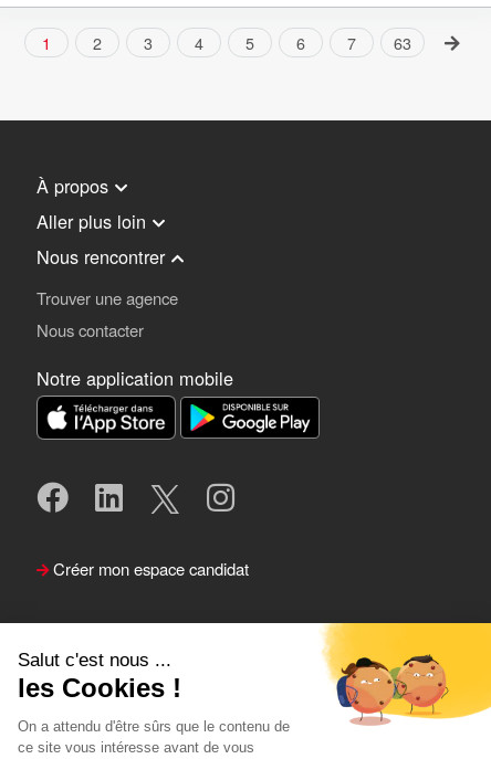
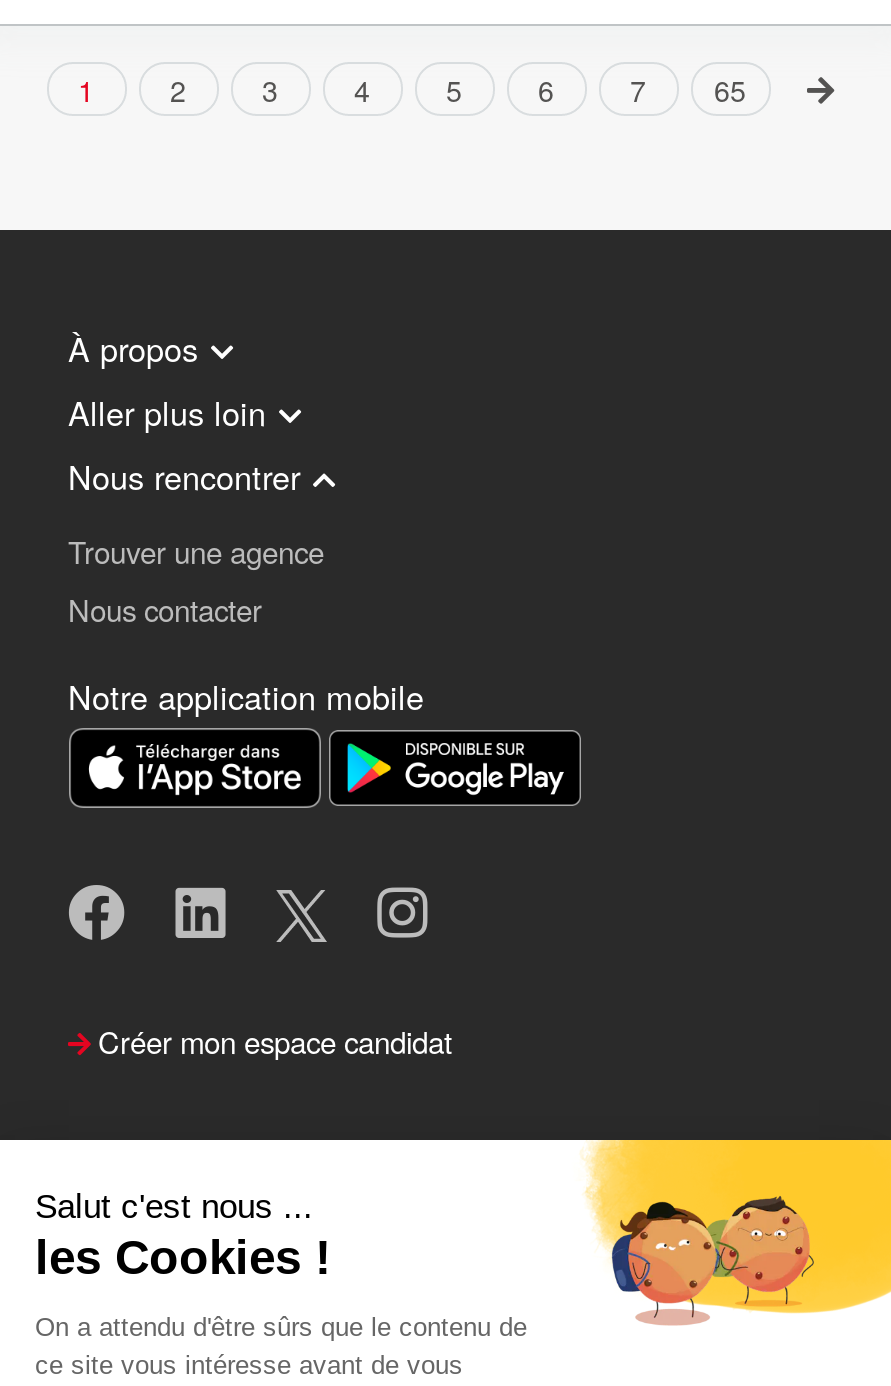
[41,32,411,54] 1 2 3 4 5 6 7 63 -> [78,70,746,110] 1 2 3 4 5 6 7 65

